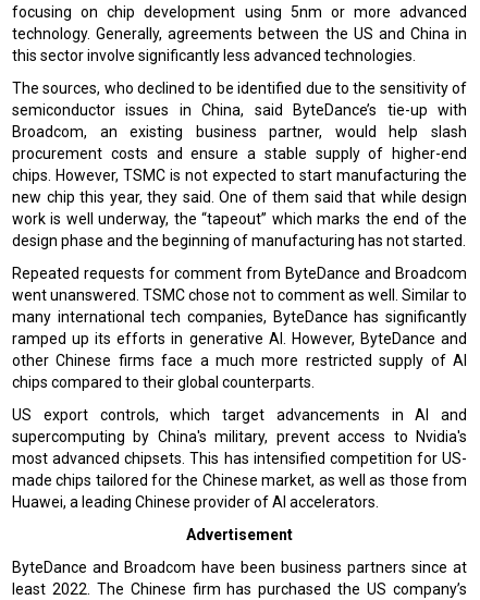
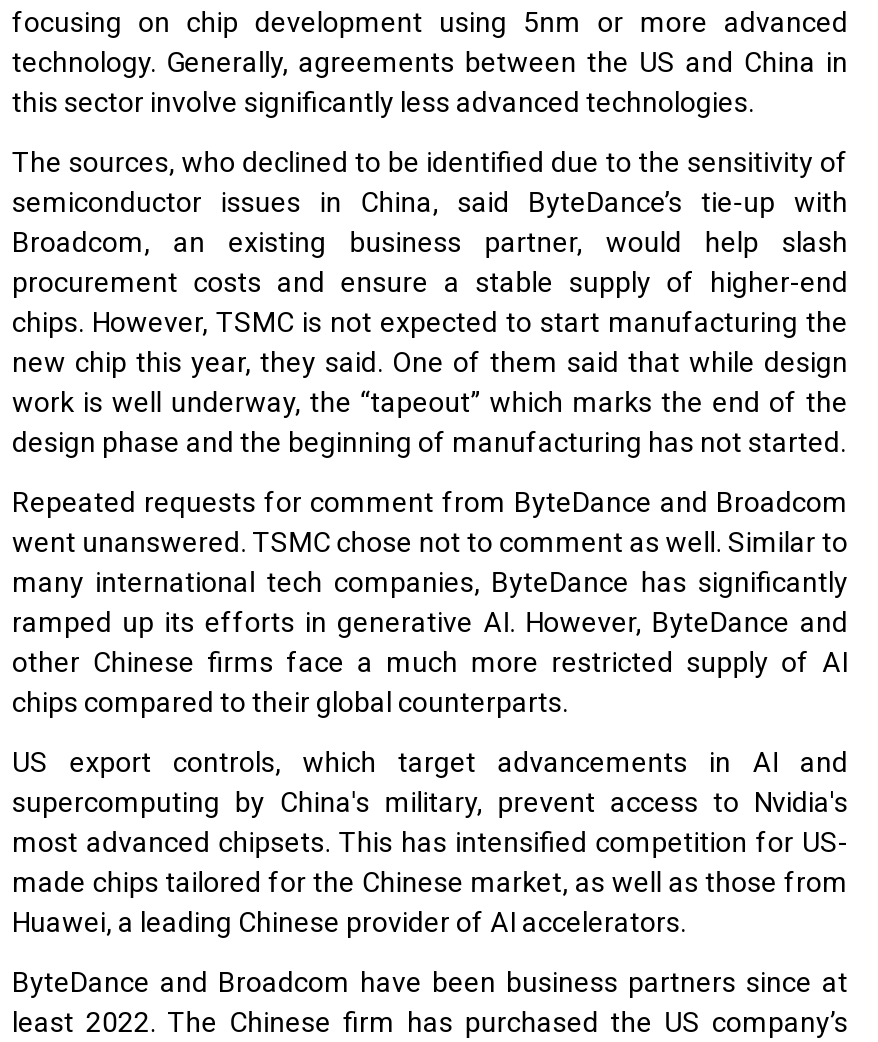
[186,526,293,543] Advertisement -> none

